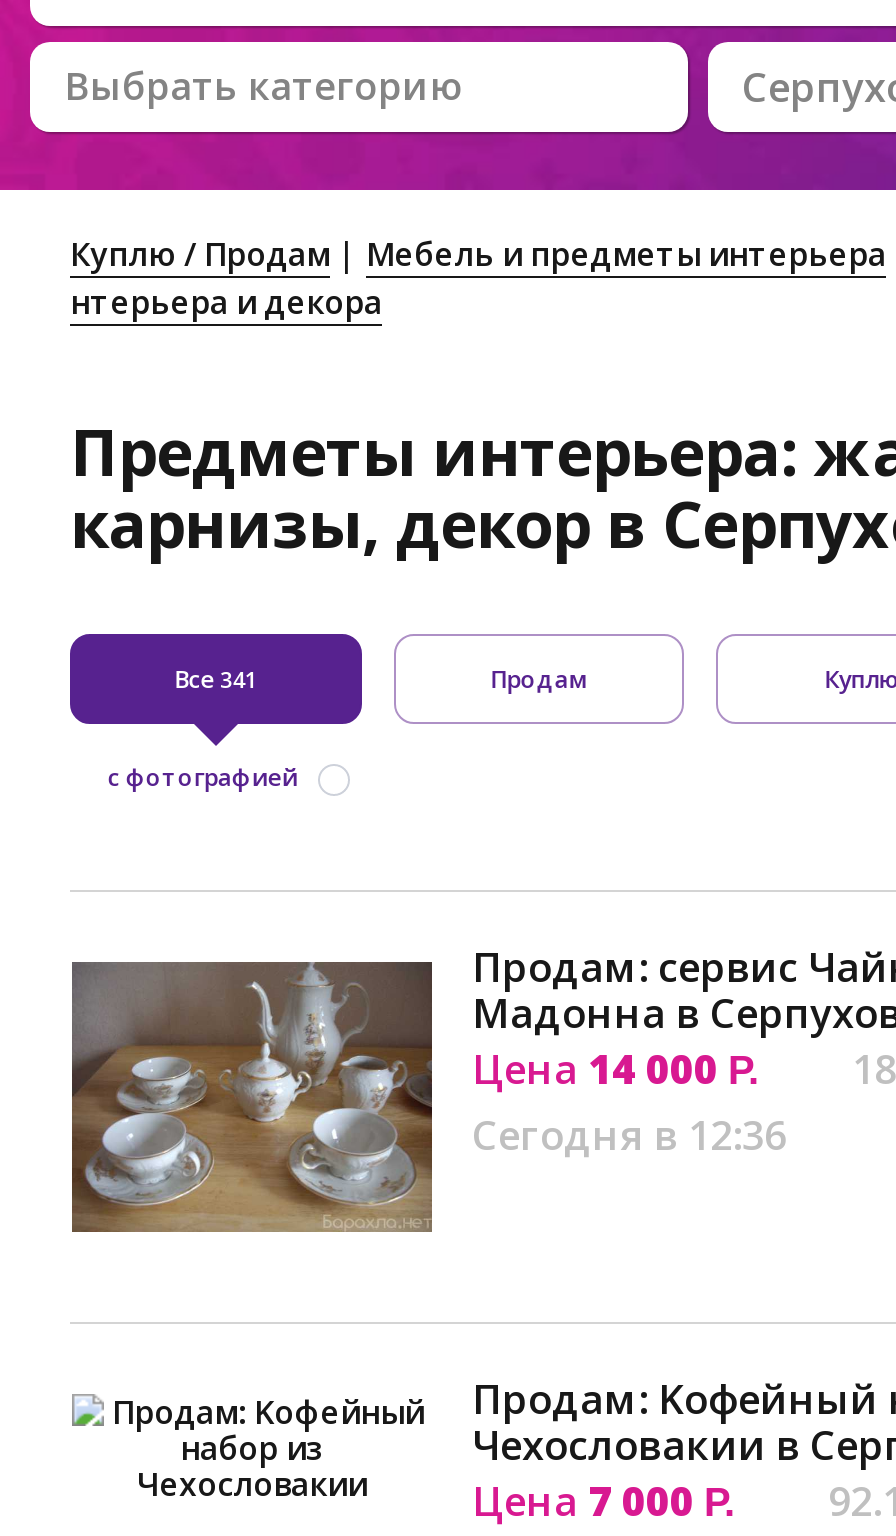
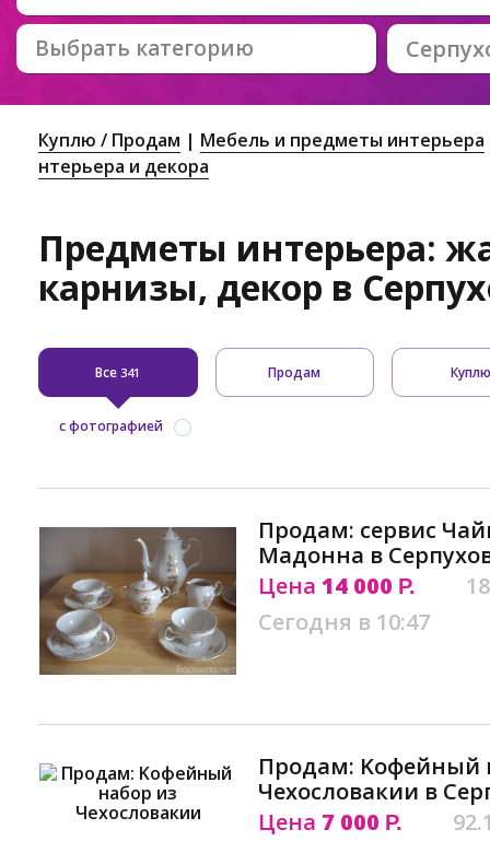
[472,1108,786,1162] Сегодня в 12:36 -> [258,607,430,637] Сегодня в 10:47

